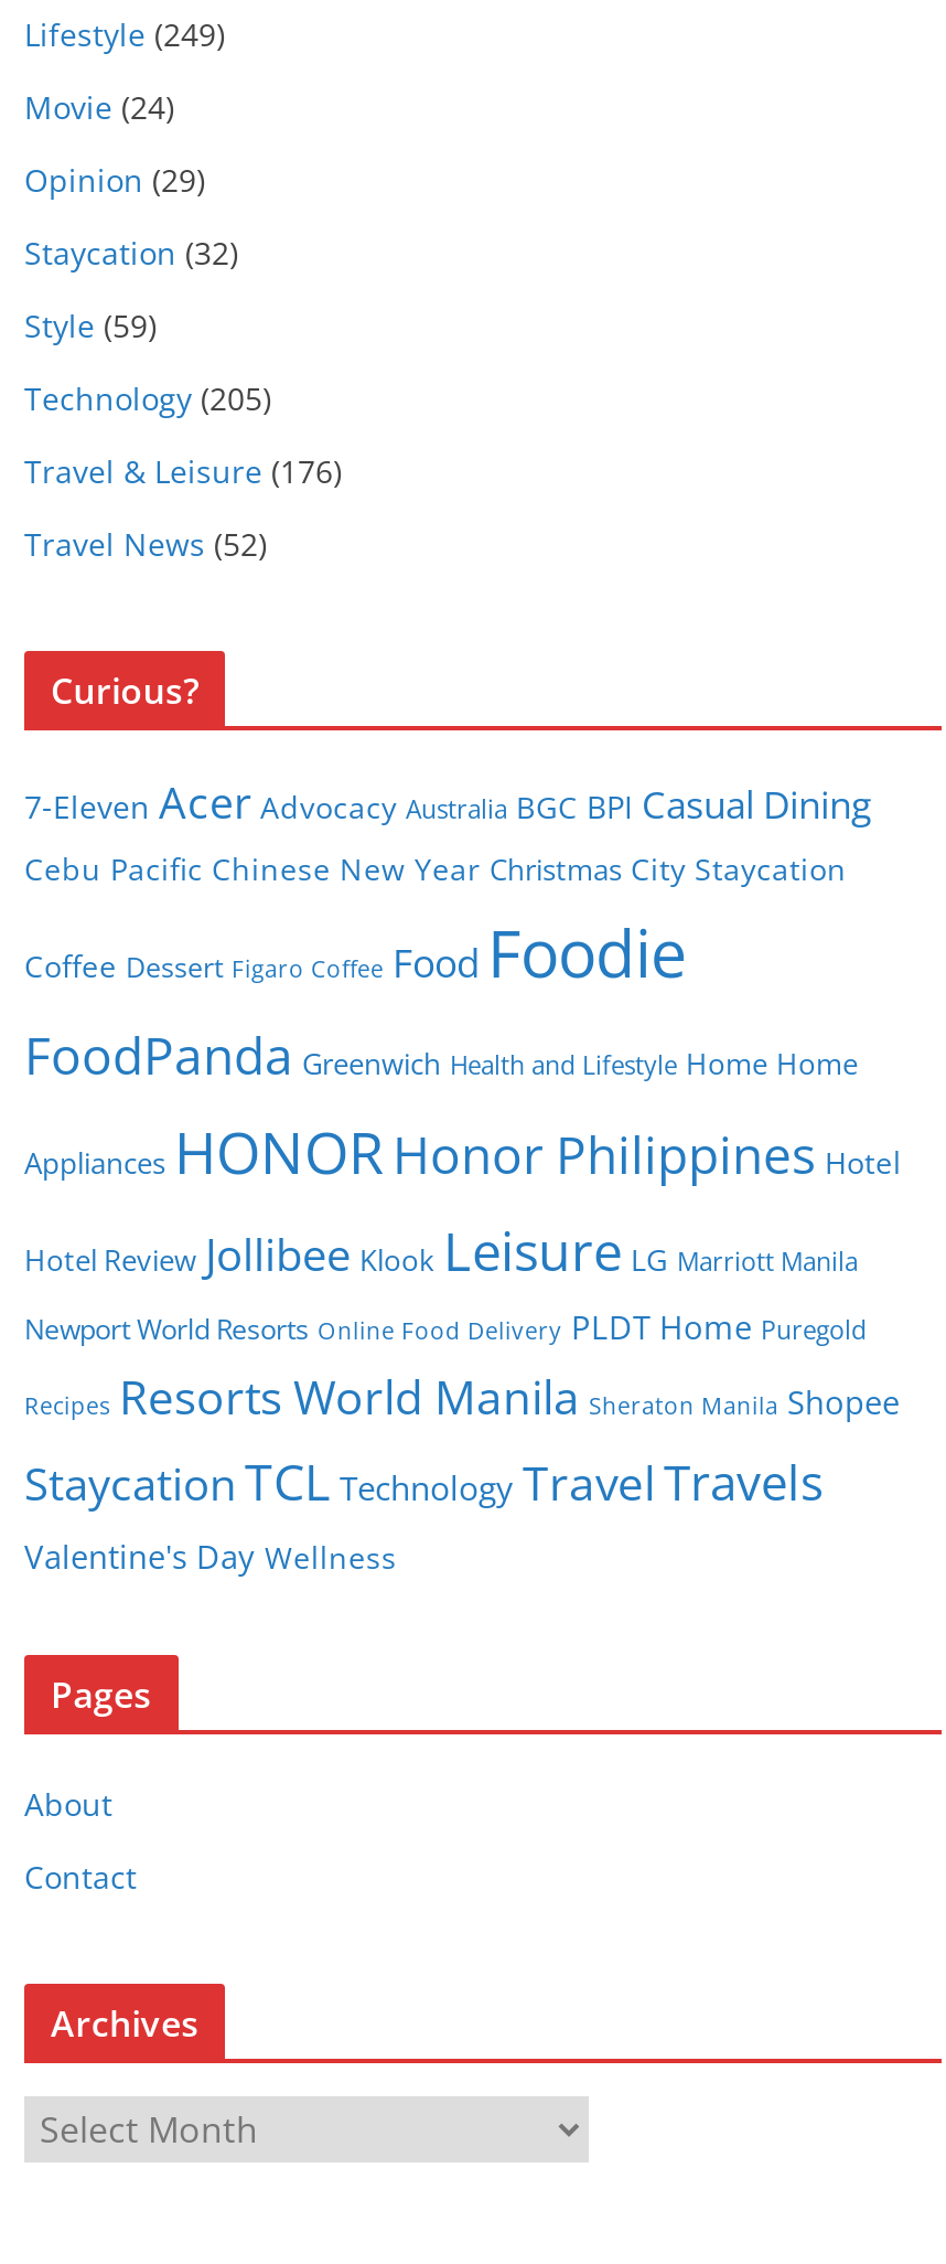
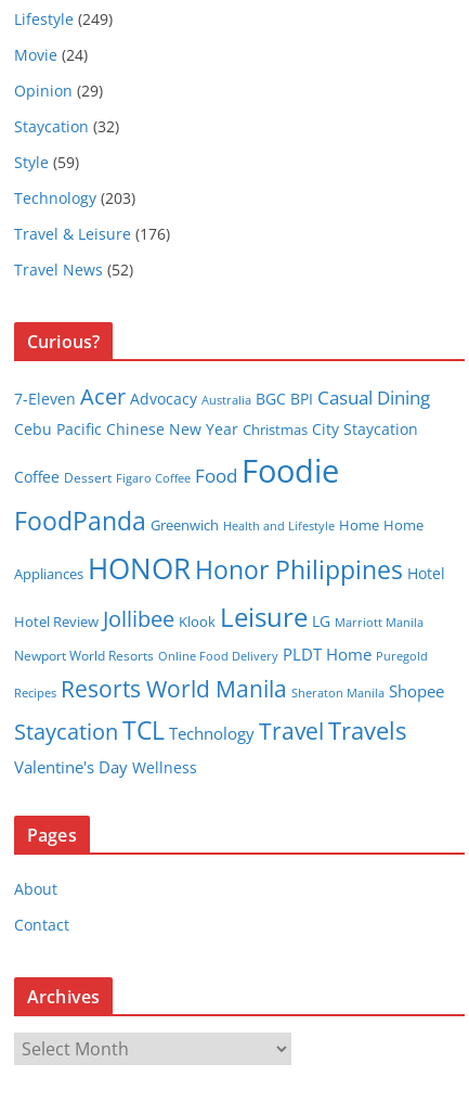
[24,378,271,419] Technology (205) -> [14,188,135,208] Technology (203)

